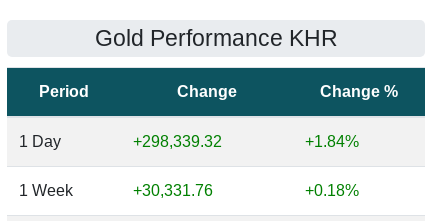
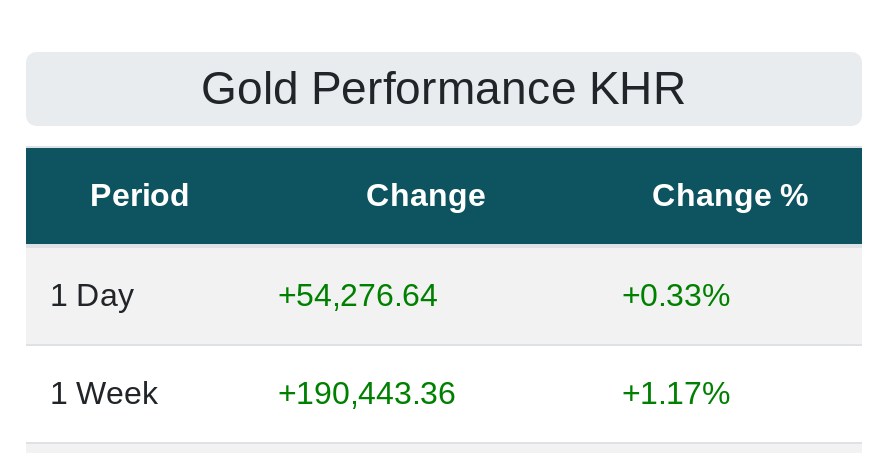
[133,133,222,150] +298,339.32 -> [278,278,438,312] +54,276.64
[305,133,359,150] +1.84% -> [622,278,730,312] +0.33%
[133,182,213,199] +30,331.76 -> [278,376,456,410] +190,443.36
[305,182,359,199] +0.18% -> [622,376,730,410] +1.17%

